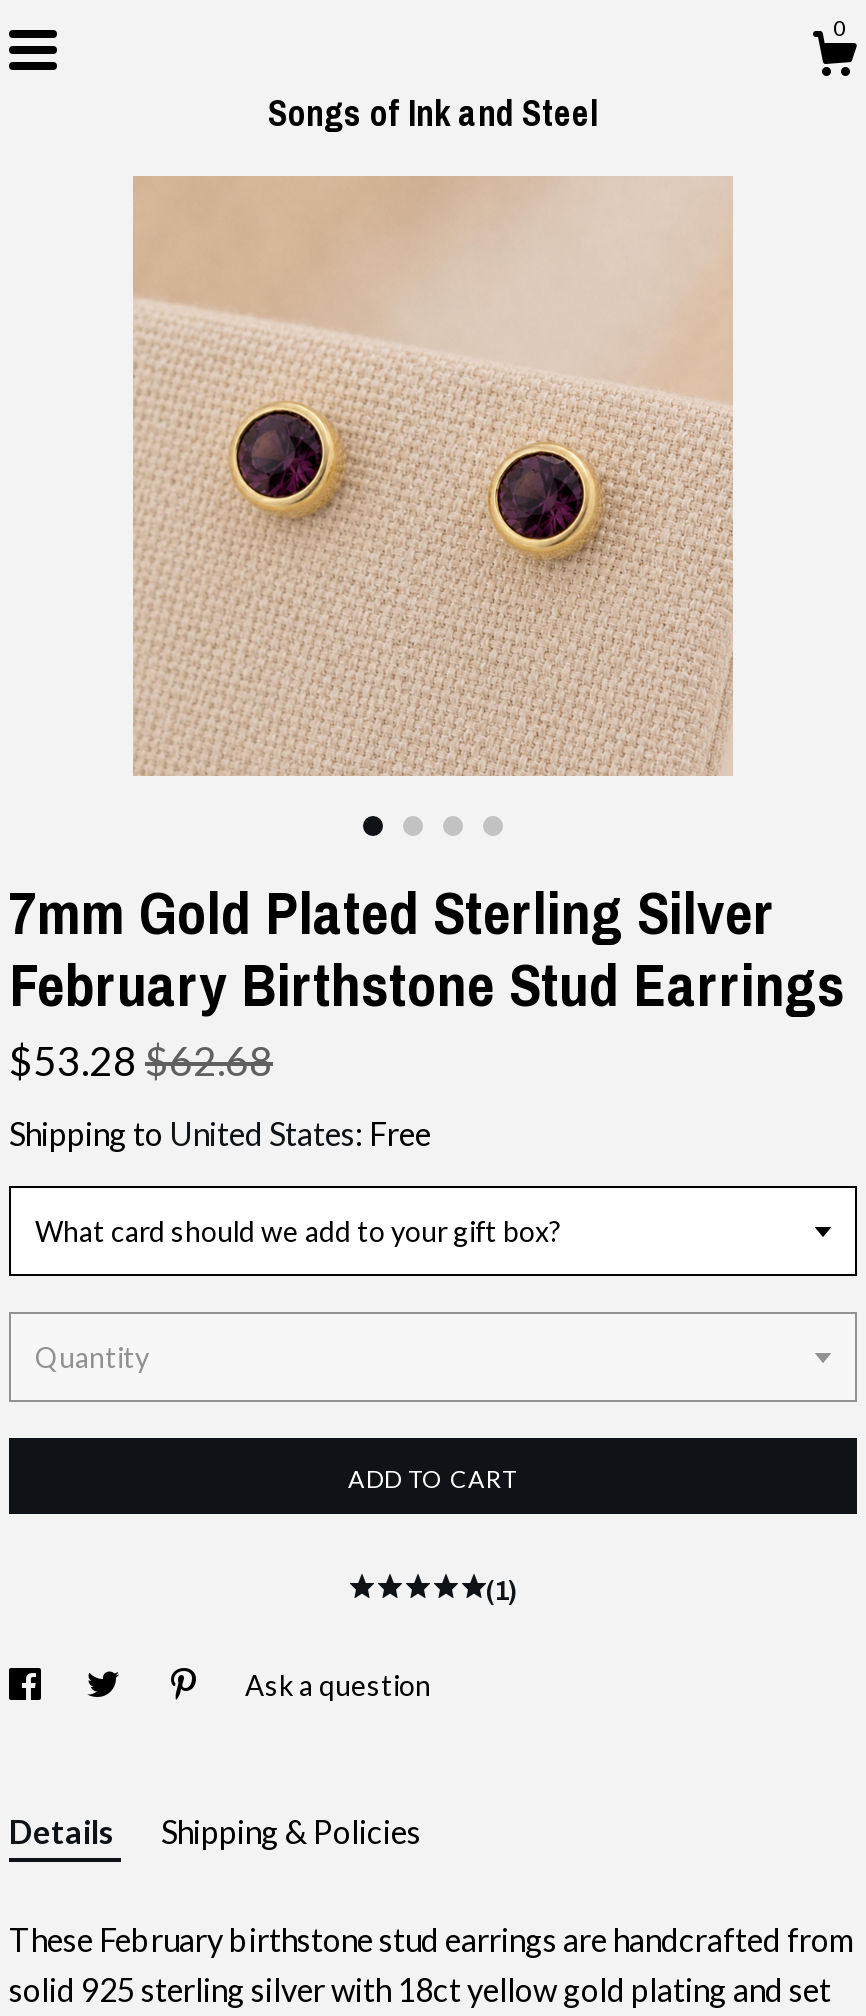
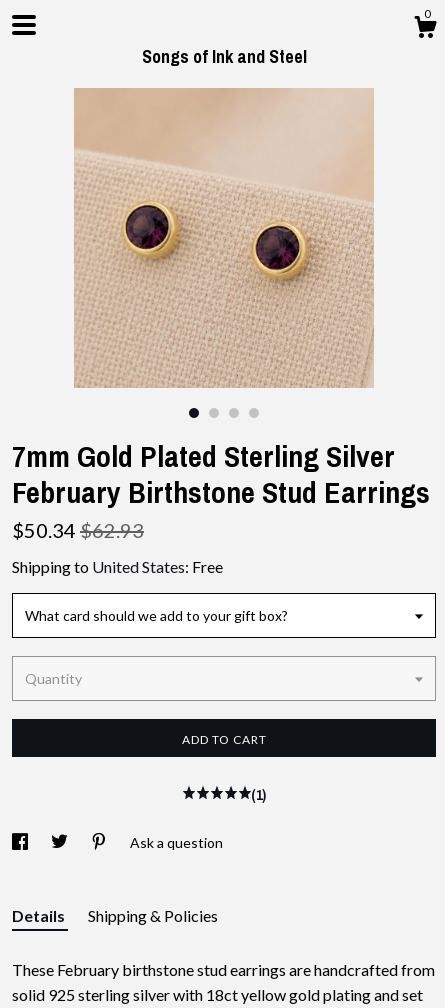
[9,1036,273,1084] $53.28 $62.68 -> [12,518,144,542] $50.34 $62.93

